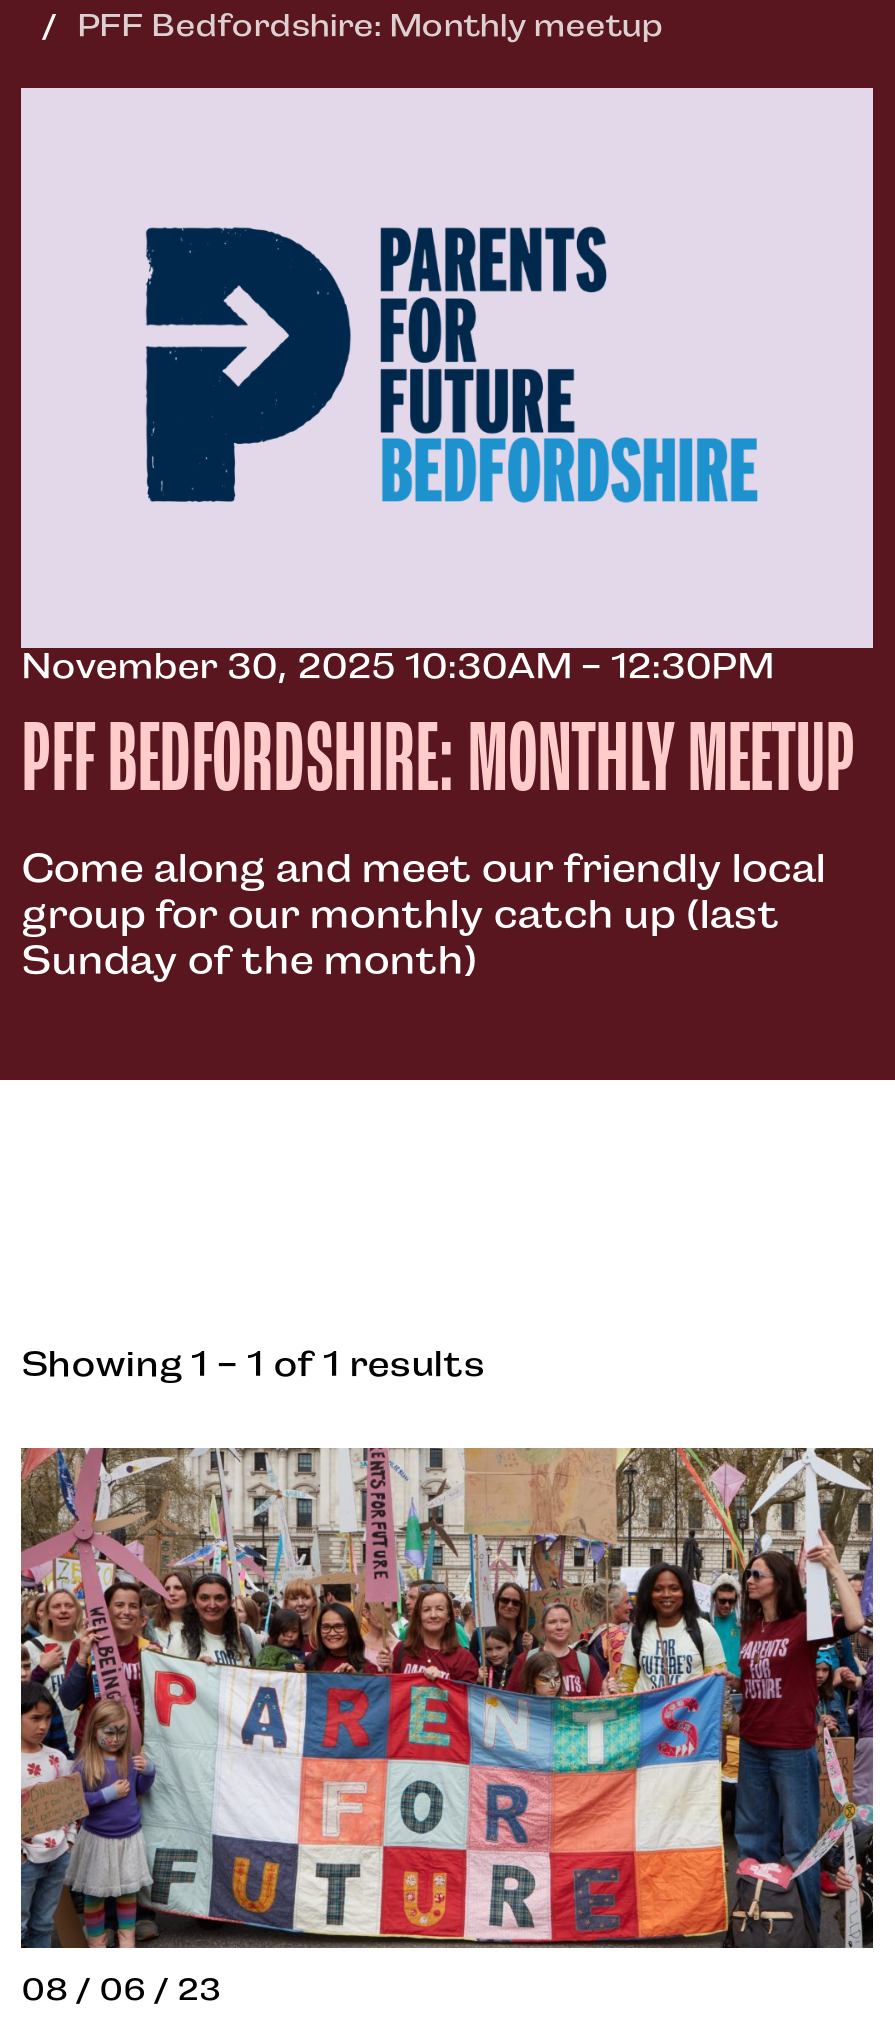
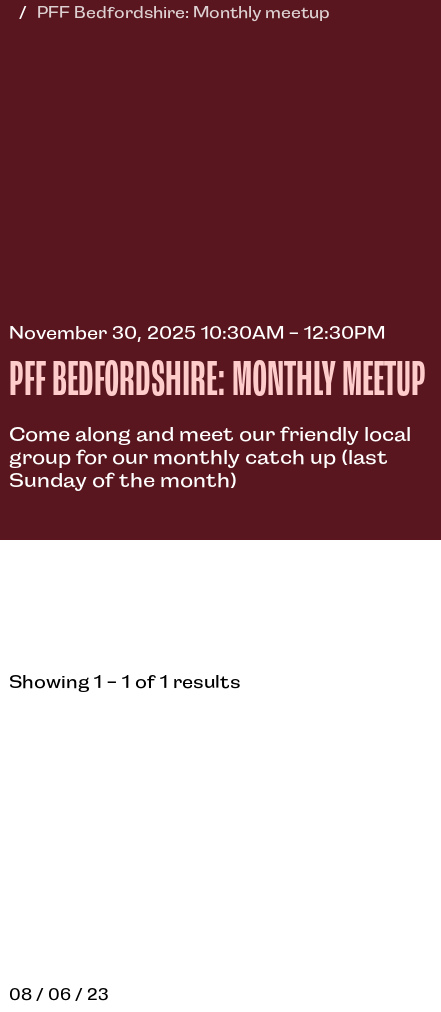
[19,86,875,650] [image] -> none
[19,1446,875,1950] [image] -> none

